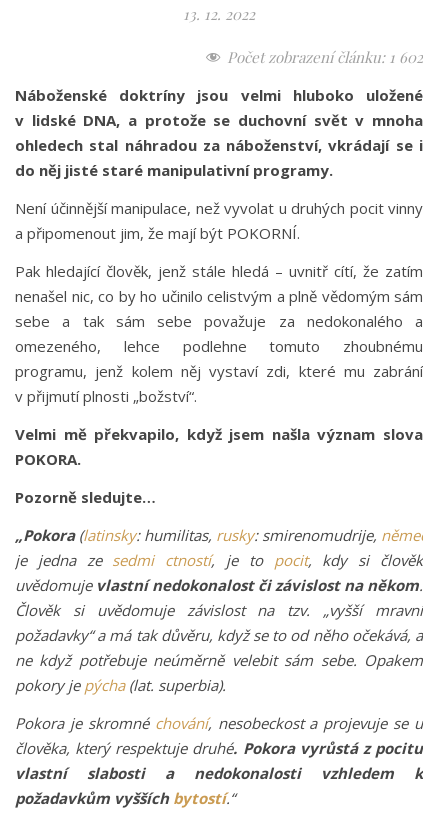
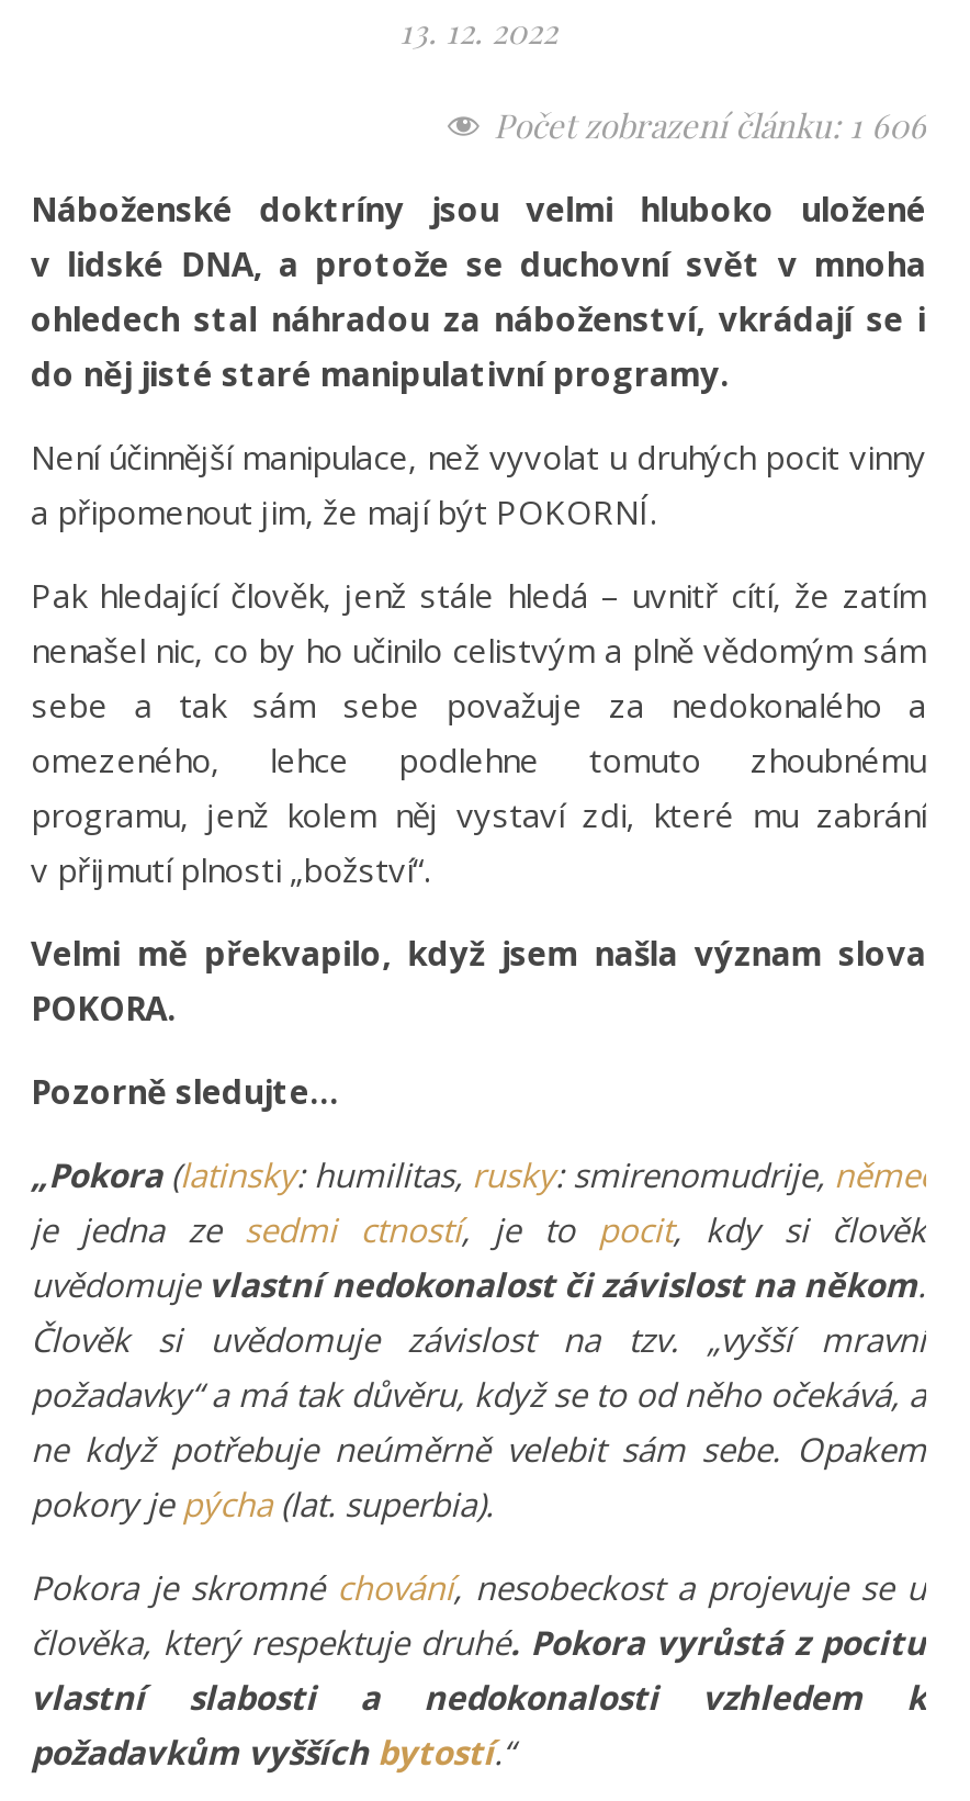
[227,47,423,67] Počet zobrazení článku: 1 602 -> [494,104,926,148] Počet zobrazení článku: 1 606

